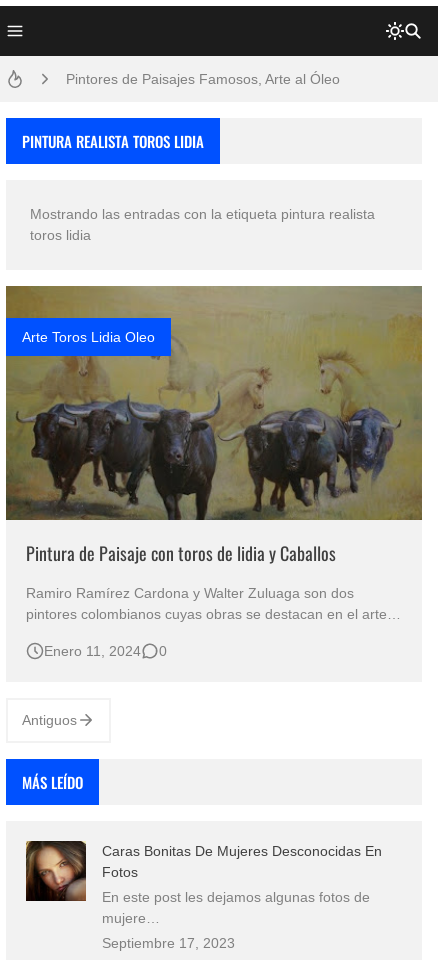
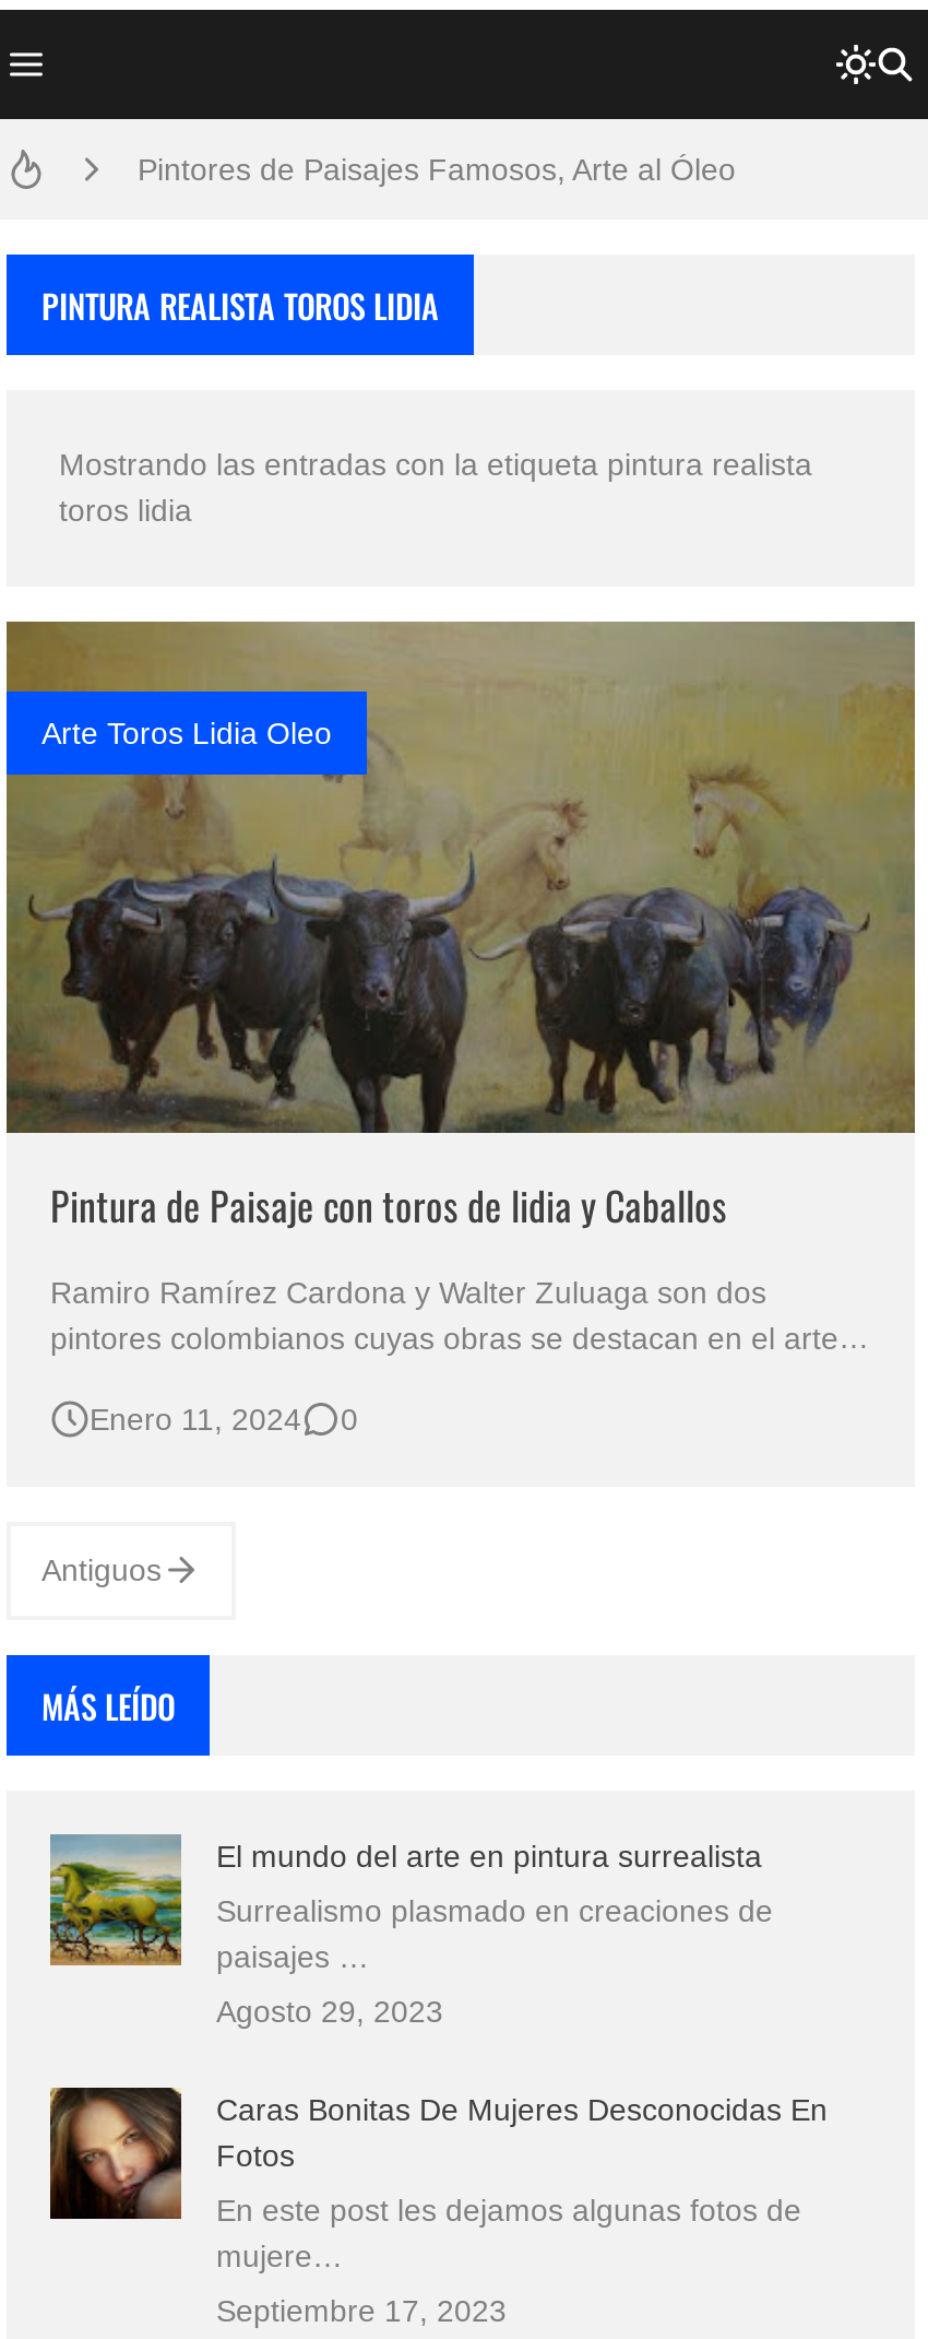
none -> [48,1834,773,2028] [image] | El mundo del arte en pintura surrealista | Surrealismo plasmado en creaciones de | paisajes … | Agosto 29, 2023

